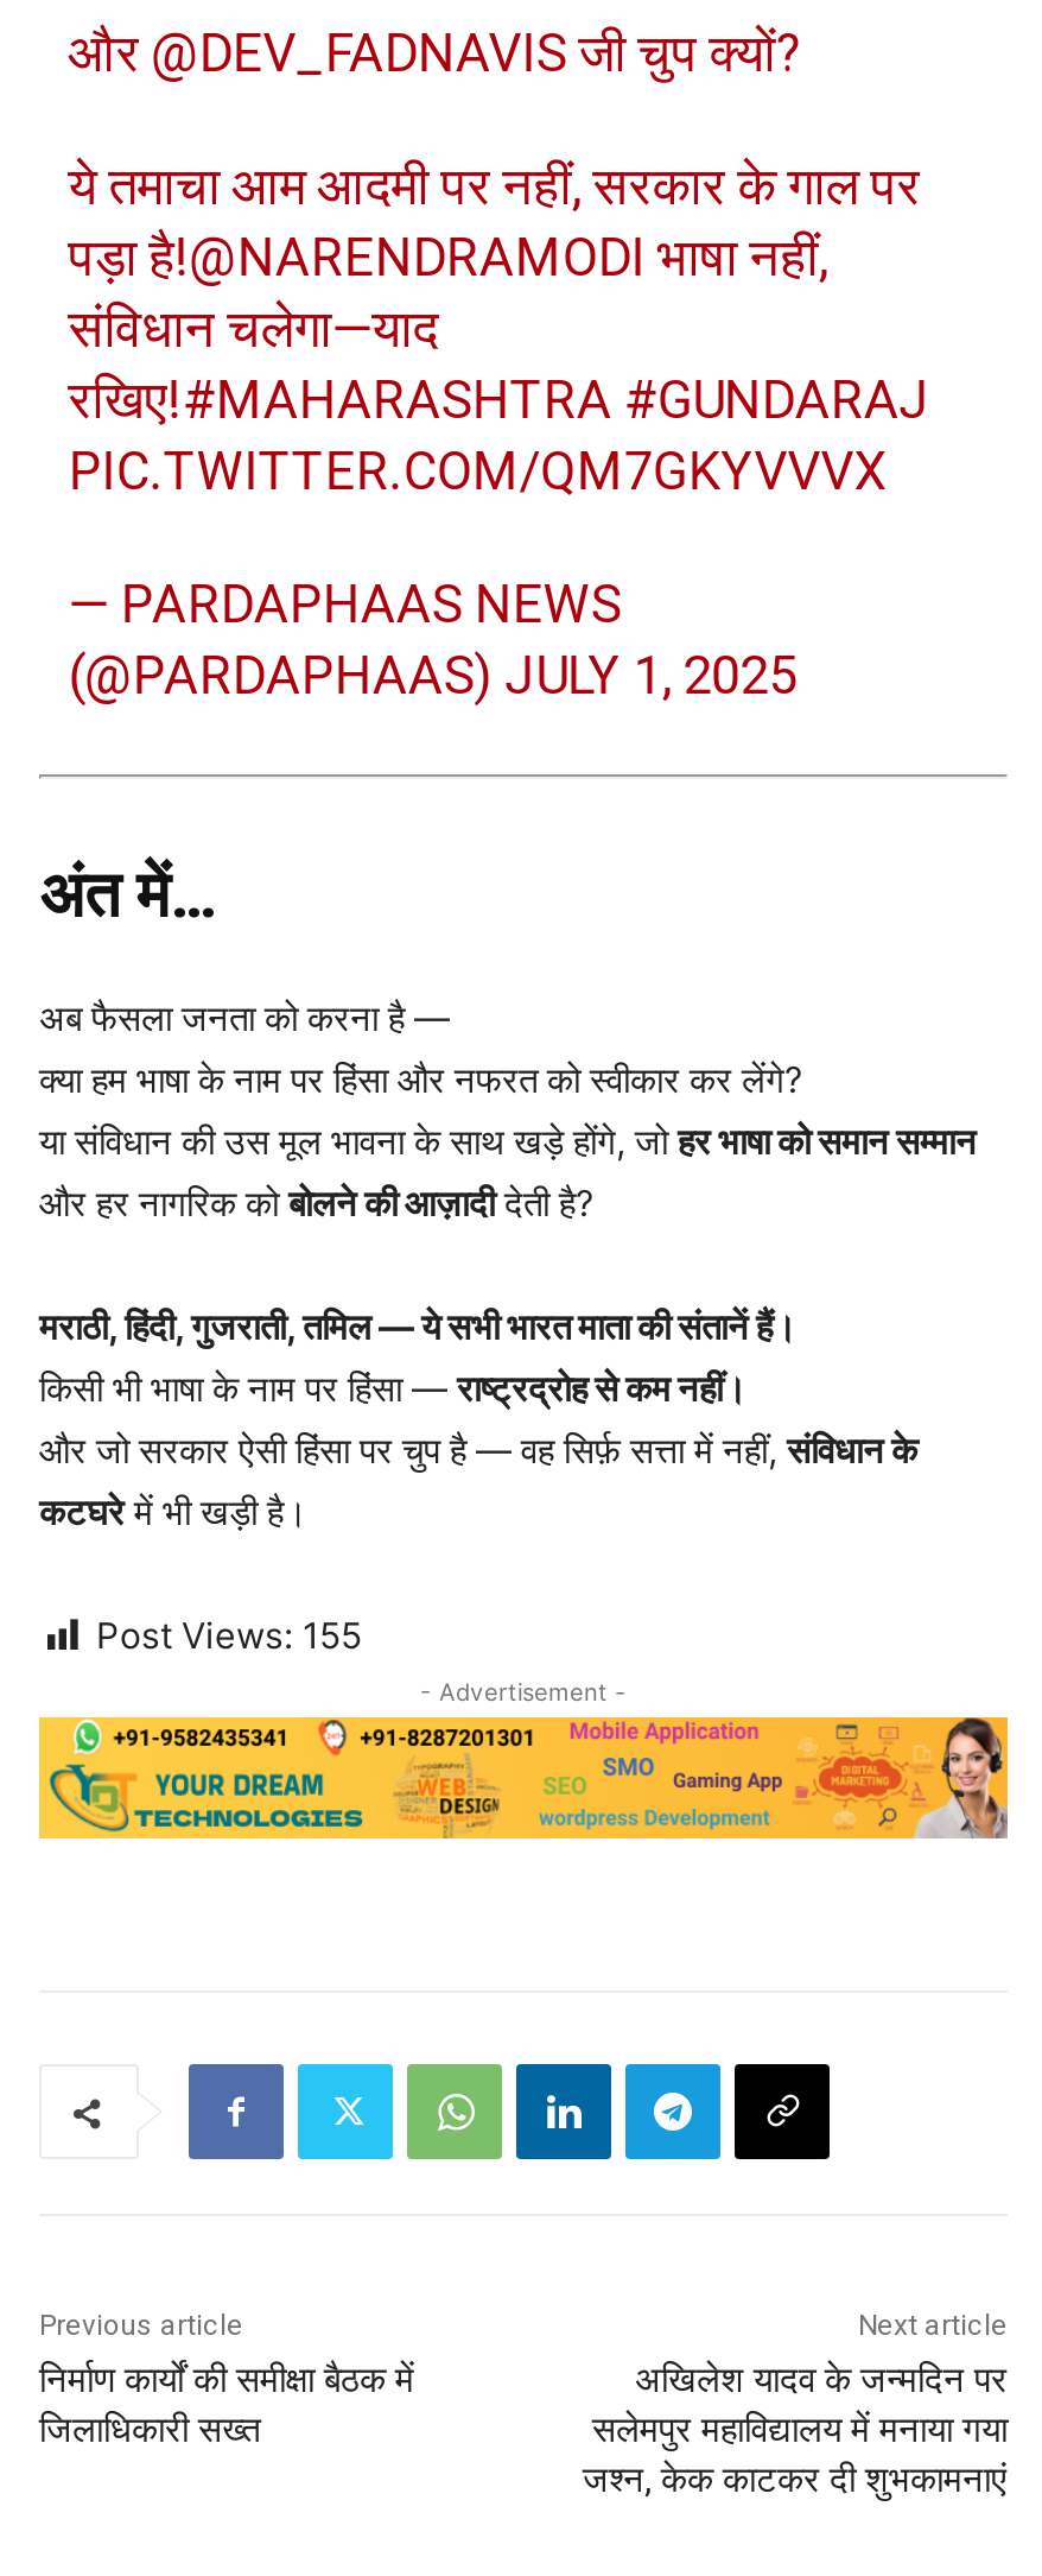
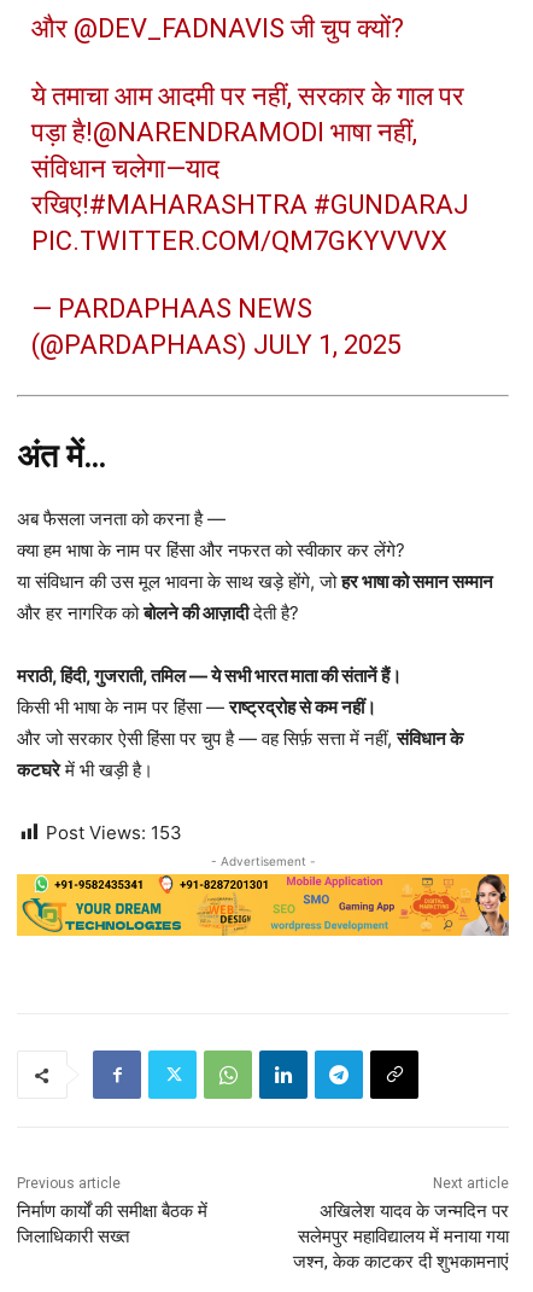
[96,1614,362,1659] Post Views: 155 -> [46,822,182,845] Post Views: 153

